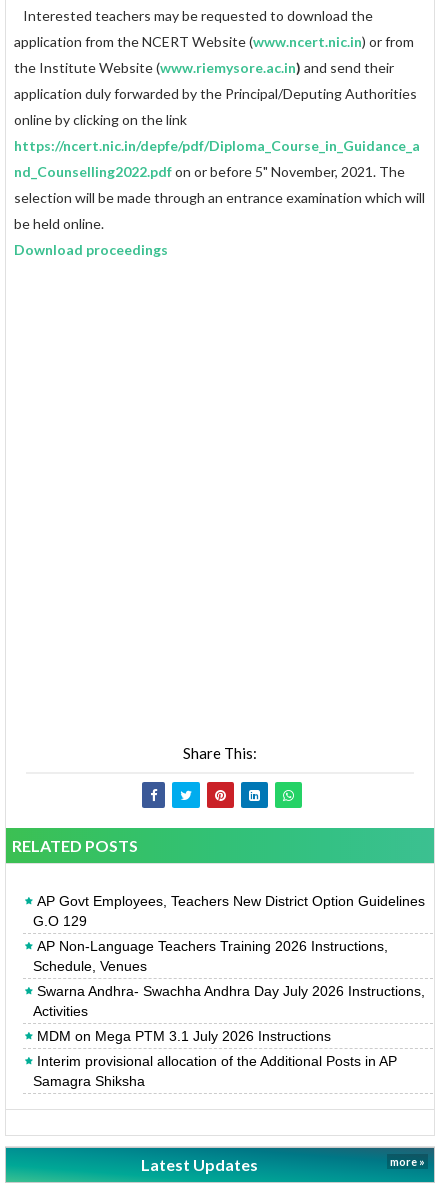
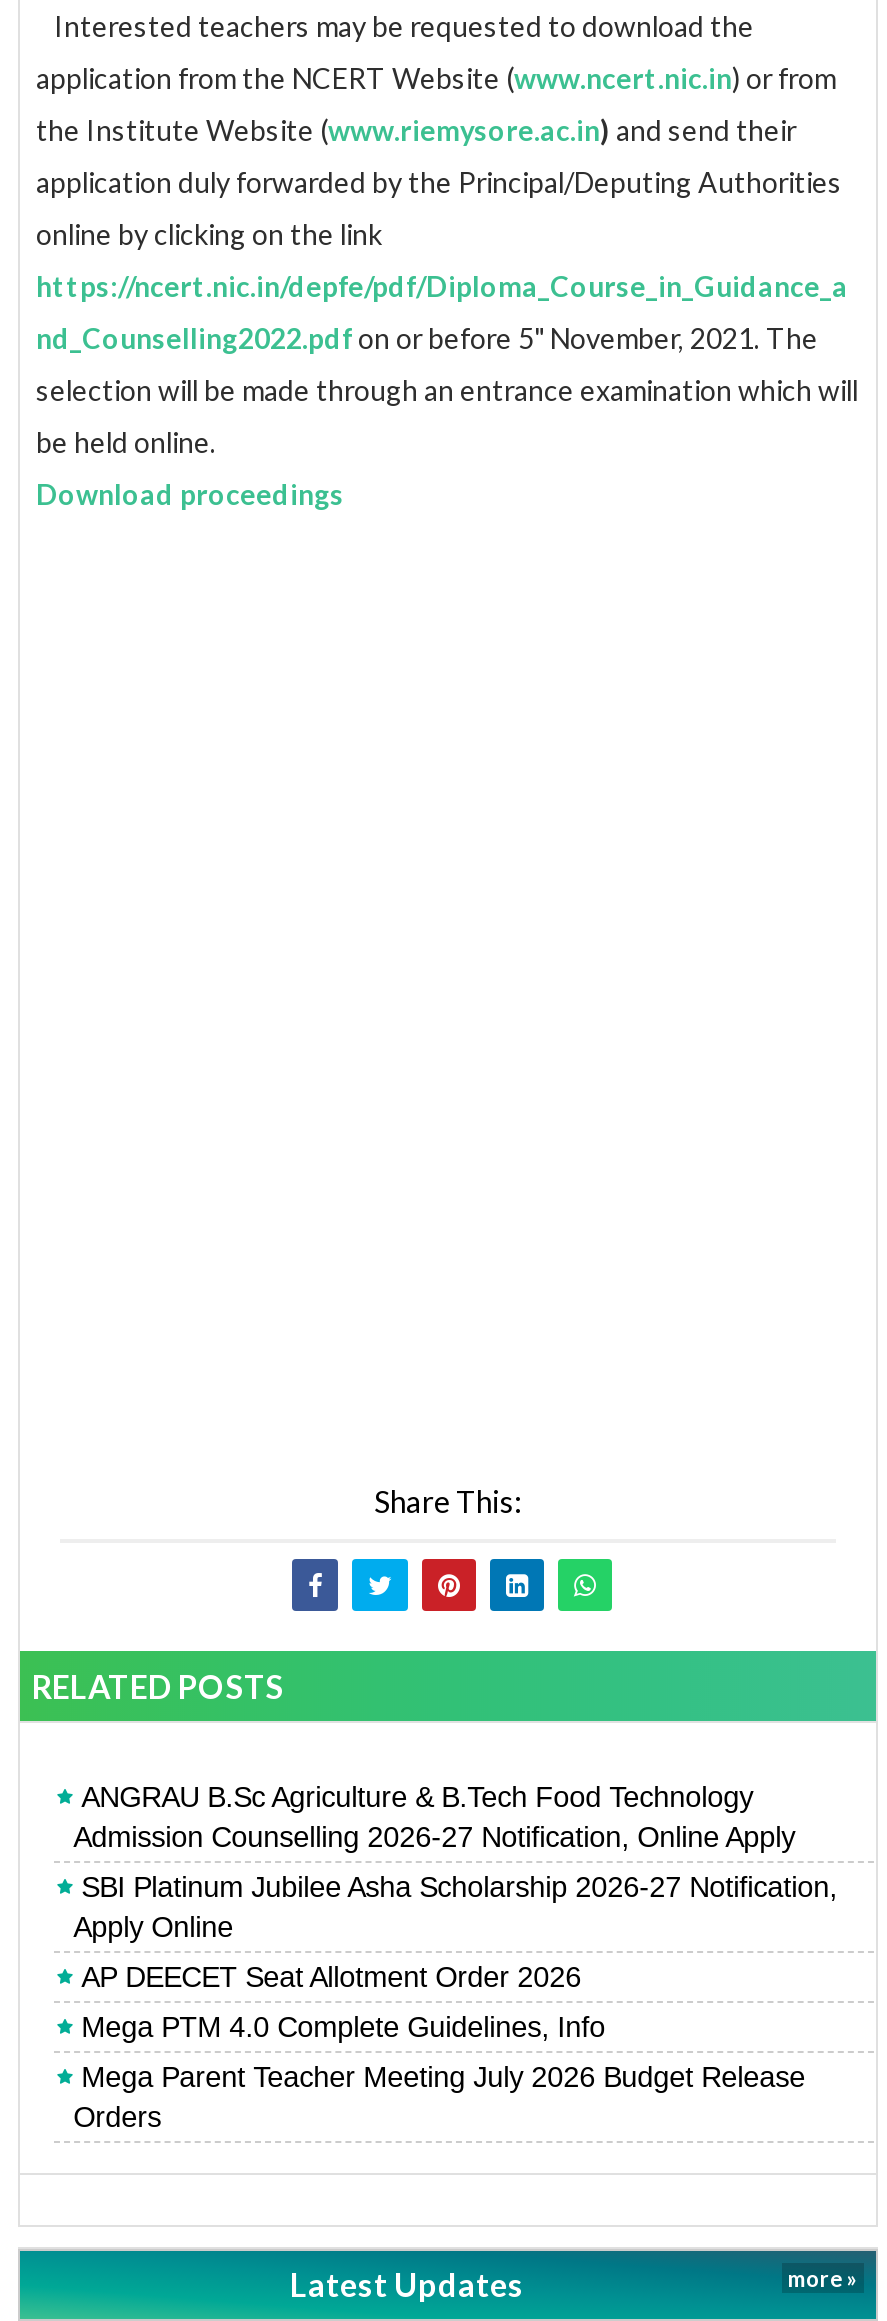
[33,893,425,929] AP Govt Employees, Teachers New District Option Guidelines | G.O 129 -> [73,1781,795,1853] ANGRAU B.Sc Agriculture & B.Tech Food Technology | Admission Counselling 2026-27 Notification, Online Apply
[33,938,388,974] AP Non-Language Teachers Training 2026 Instructions, | Schedule, Venues -> [73,1871,837,1943] SBI Platinum Jubilee Asha Scholarship 2026-27 Notification, | Apply Online
[33,983,425,1019] Swarna Andhra- Swachha Andhra Day July 2026 Instructions, | Activities -> [81,1961,581,1993] AP DEECET Seat Allotment Order 2026
[37,1028,331,1044] MDM on Mega PTM 3.1 July 2026 Instructions -> [81,2011,605,2043] Mega PTM 4.0 Complete Guidelines, Info
[33,1053,397,1089] Interim provisional allocation of the Additional Posts in AP | Samagra Shiksha -> [73,2061,805,2133] Mega Parent Teacher Meeting July 2026 Budget Release | Orders

